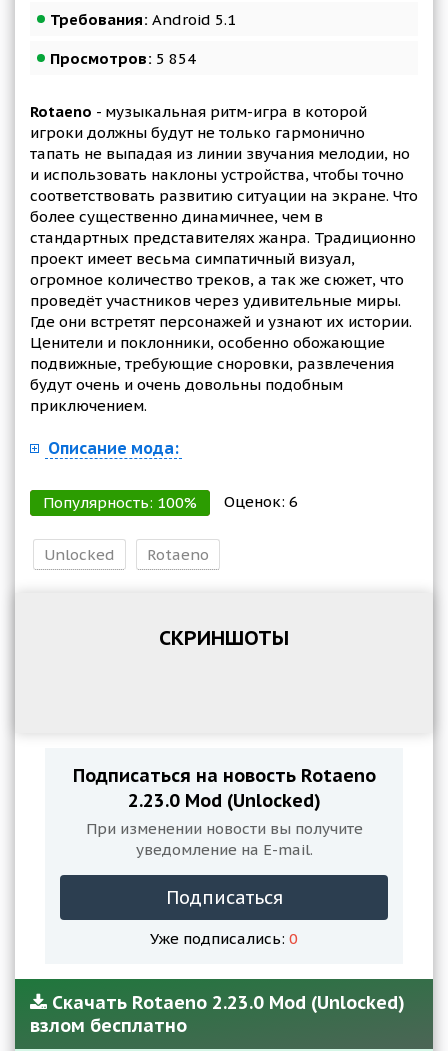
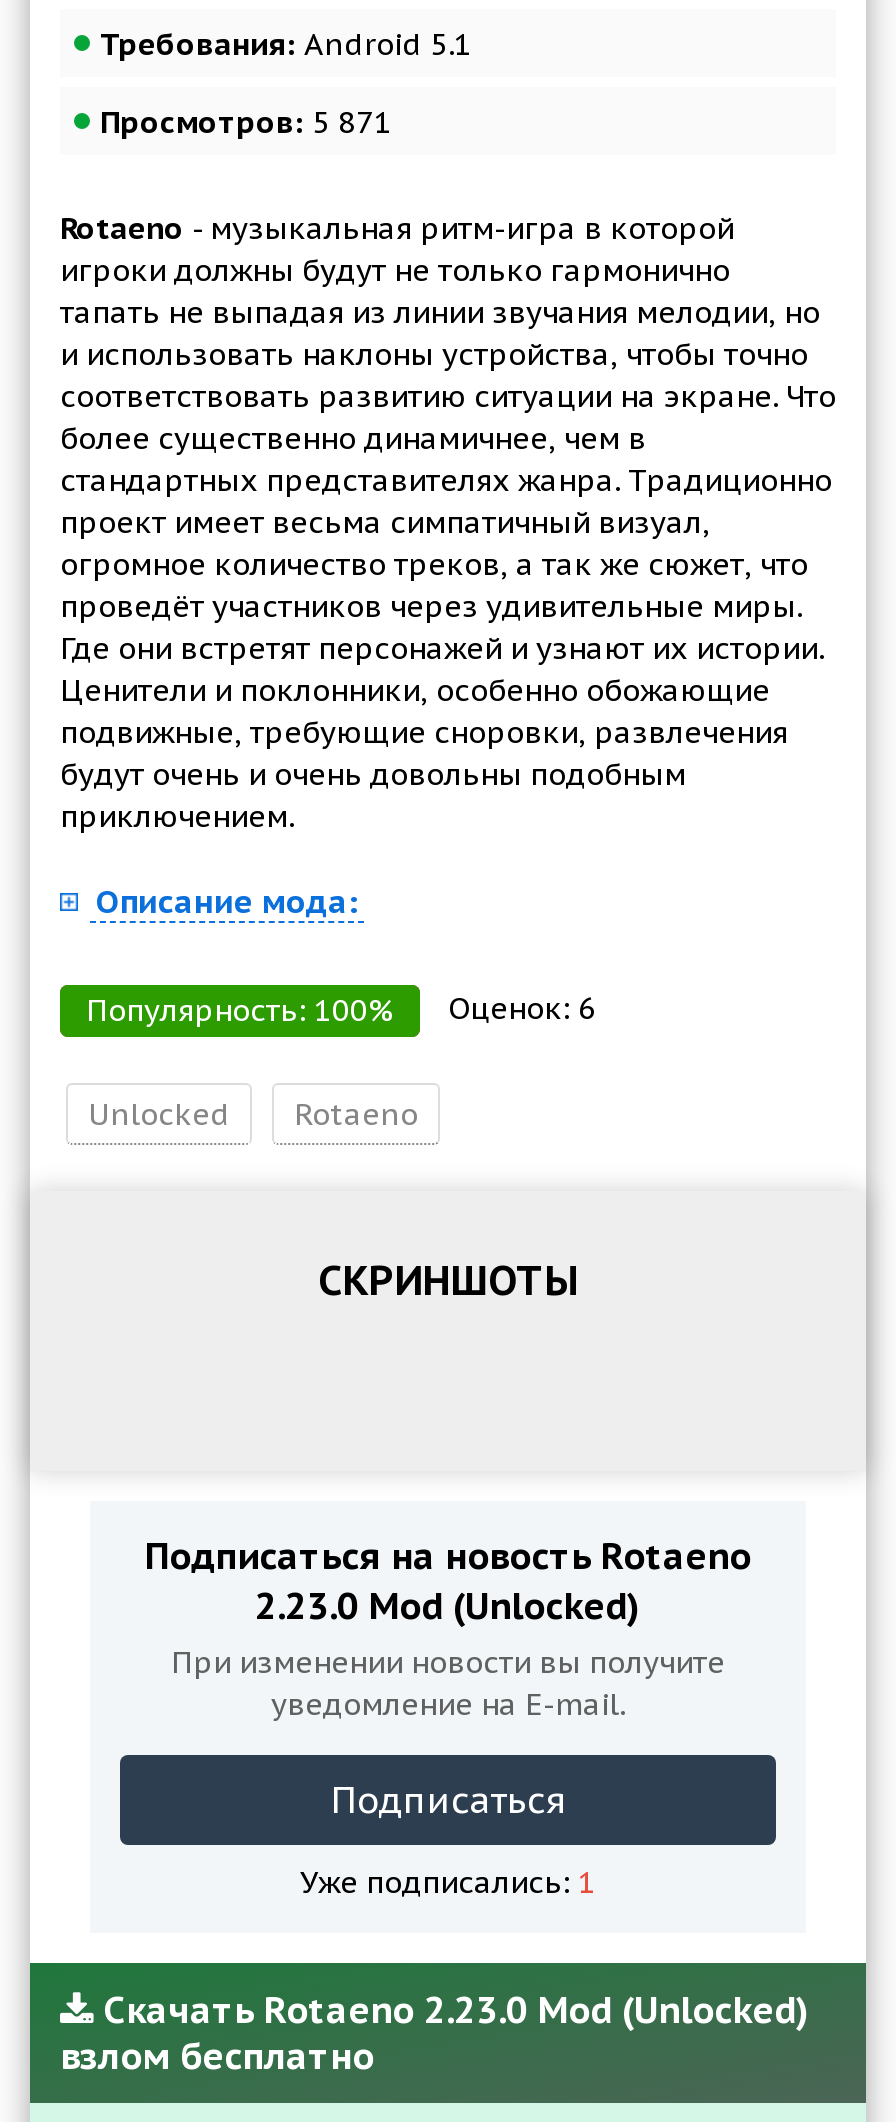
[50,49,196,68] Просмотров: 5 854 -> [100,103,392,141] Просмотров: 5 871
[150,929,298,948] Уже подписались: 0 -> [300,1863,596,1901] Уже подписались: 1

